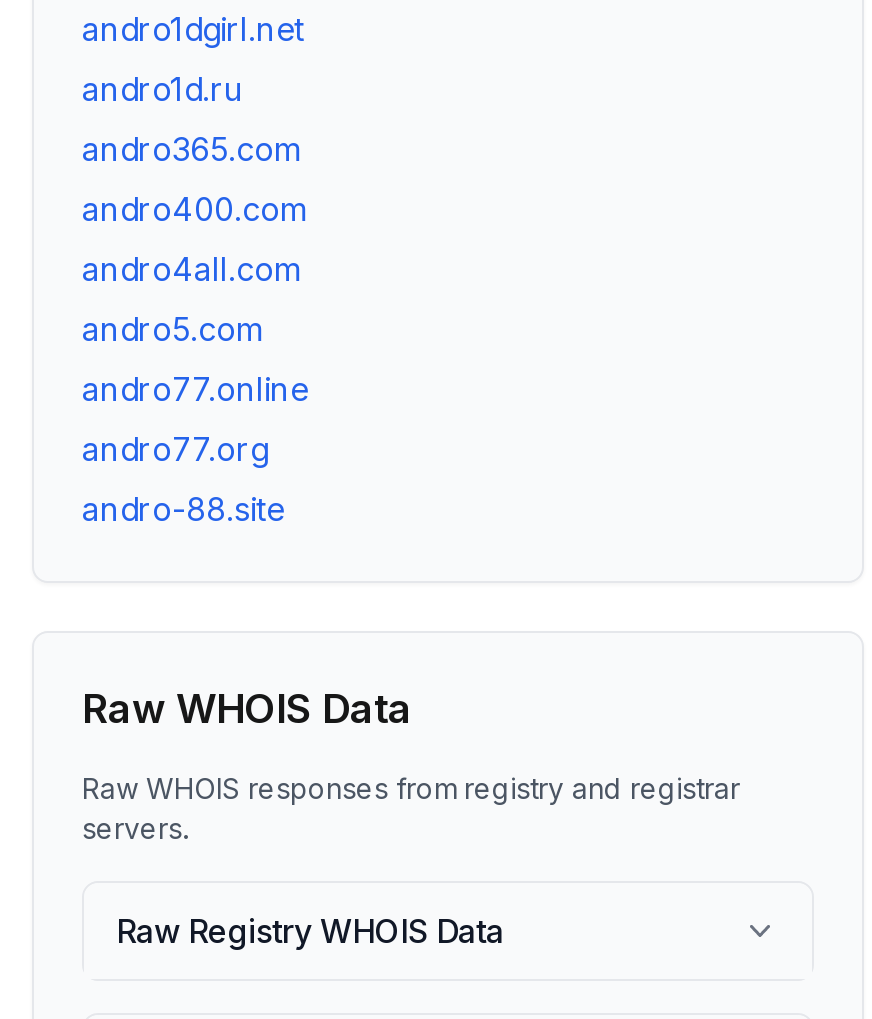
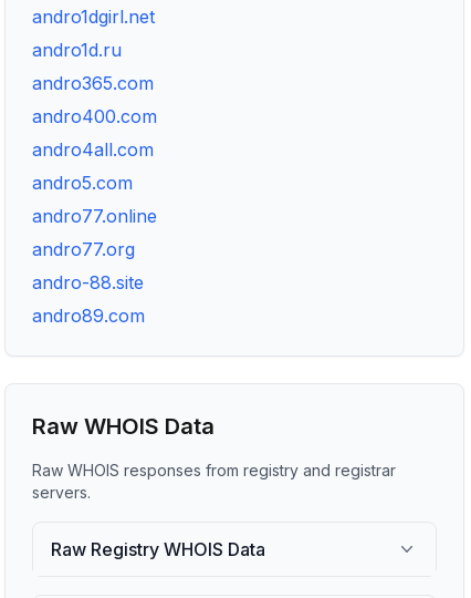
none -> [32,305,145,327] andro89.com

